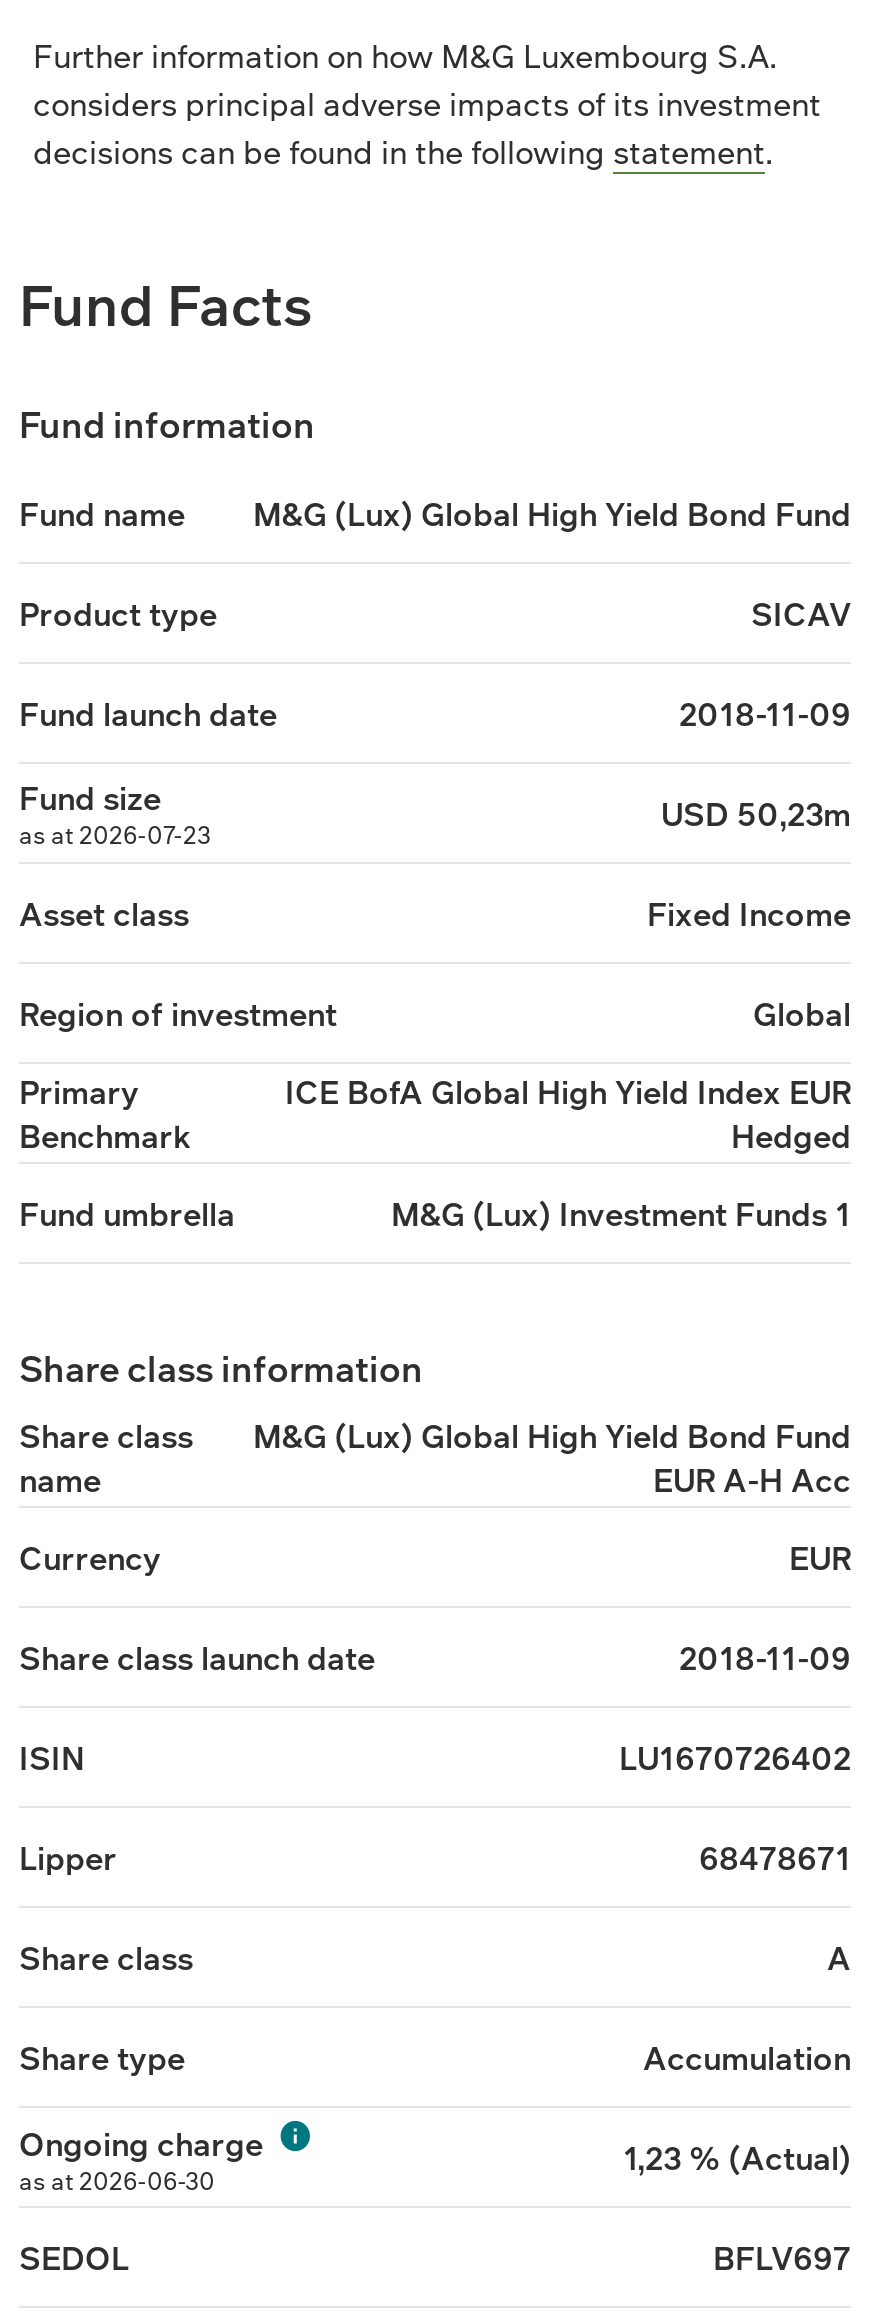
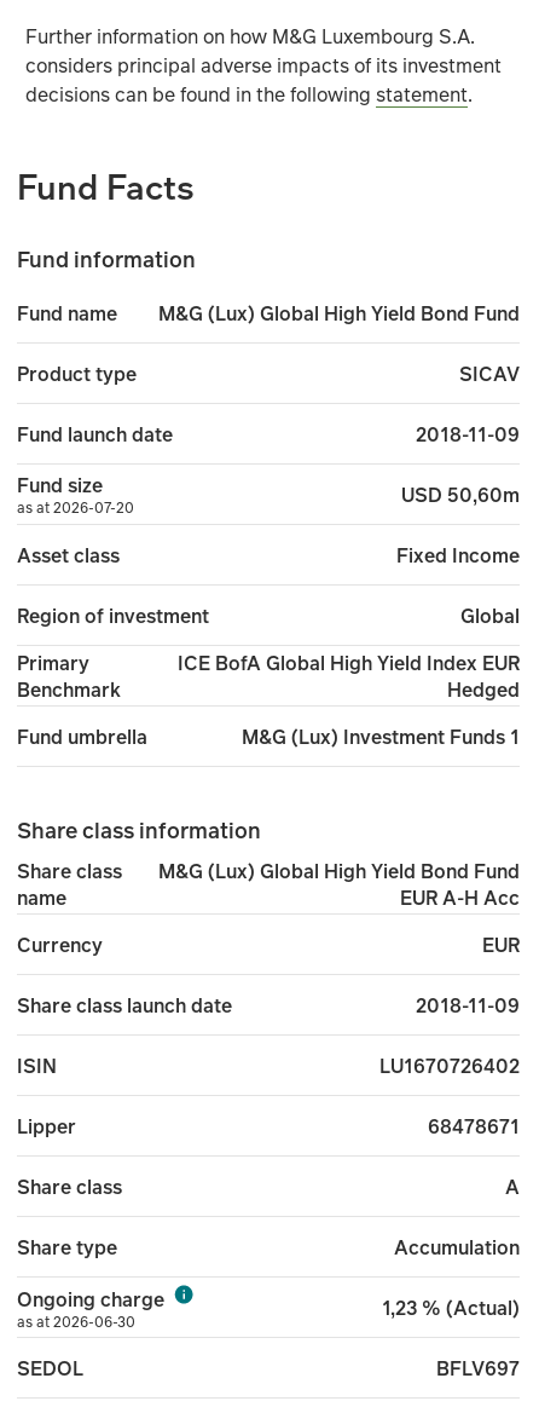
[661,791,851,835] USD 50,23m -> [401,481,520,508] USD 50,60m
[19,818,211,852] as at 2026-07-23 -> [17,497,134,518] as at 2026-07-20

